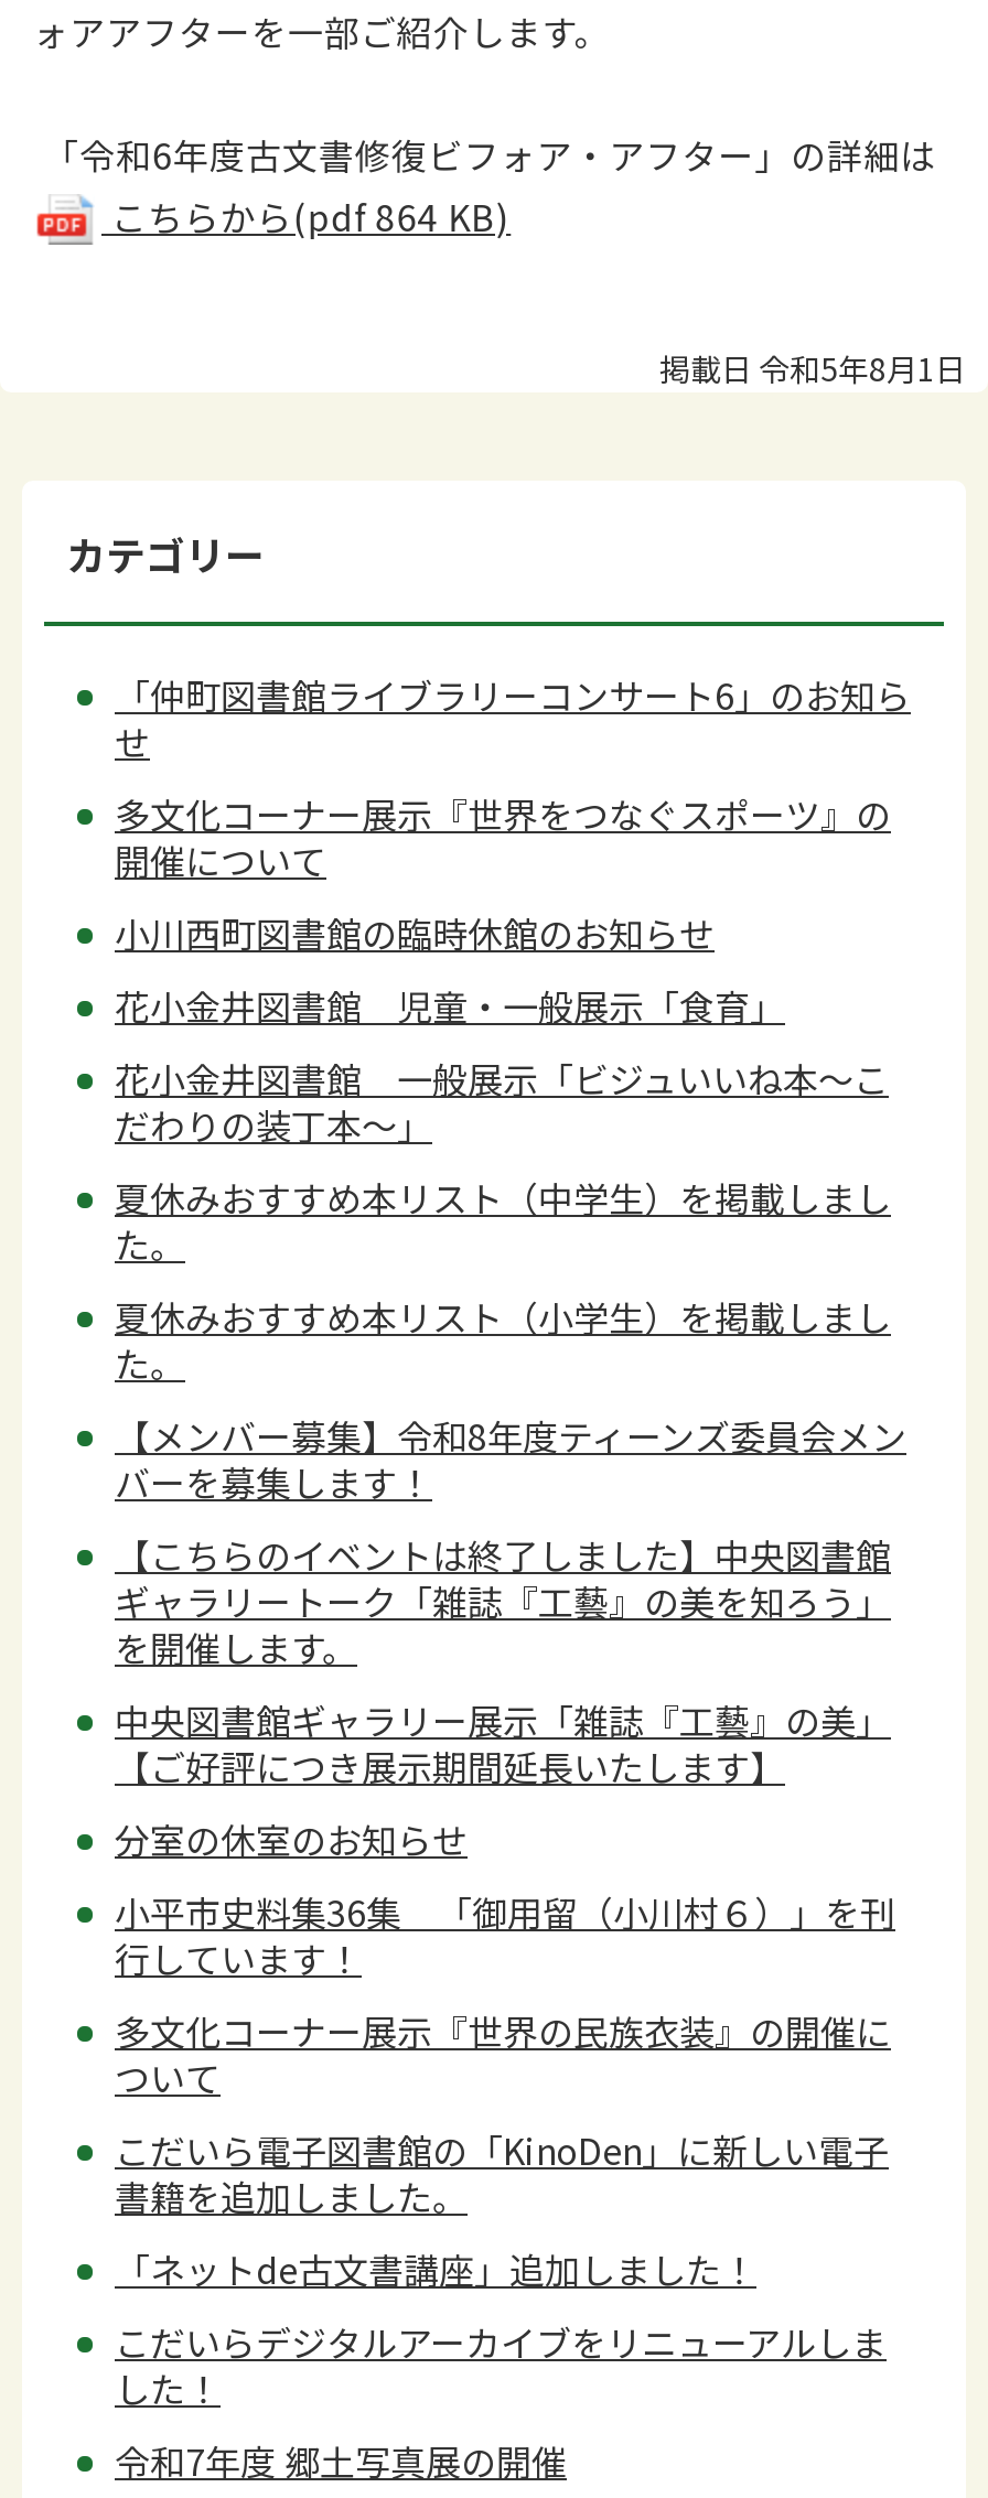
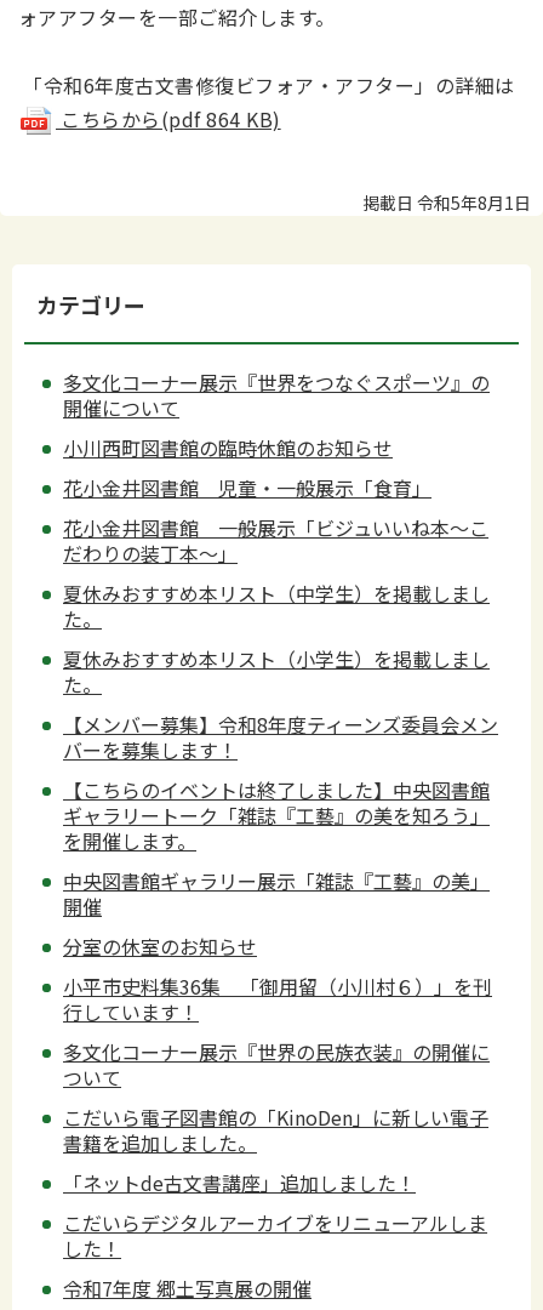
[115,667,911,767] 「仲町図書館ライブラリーコンサート6」のお知ら | せ -> none
[115,1739,785,1792] 【ご好評につき展示期間延長いたします】 -> [63,891,102,920] 開催

